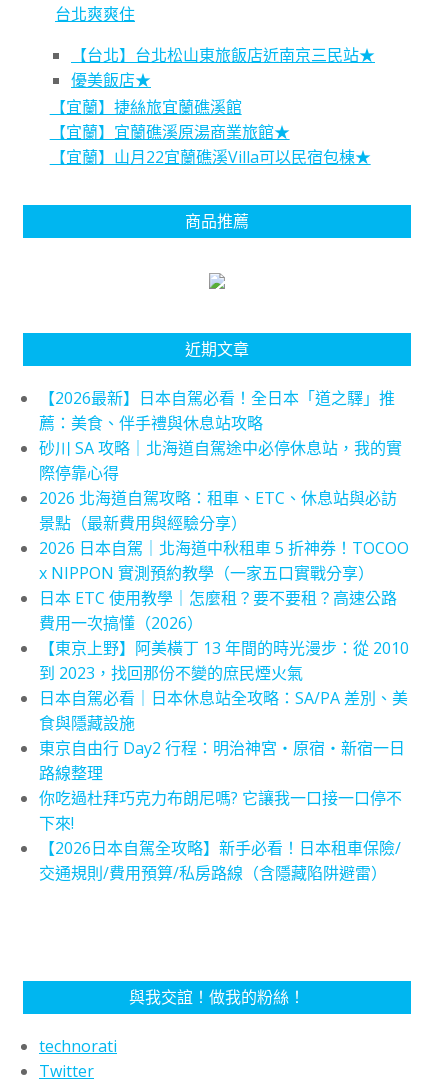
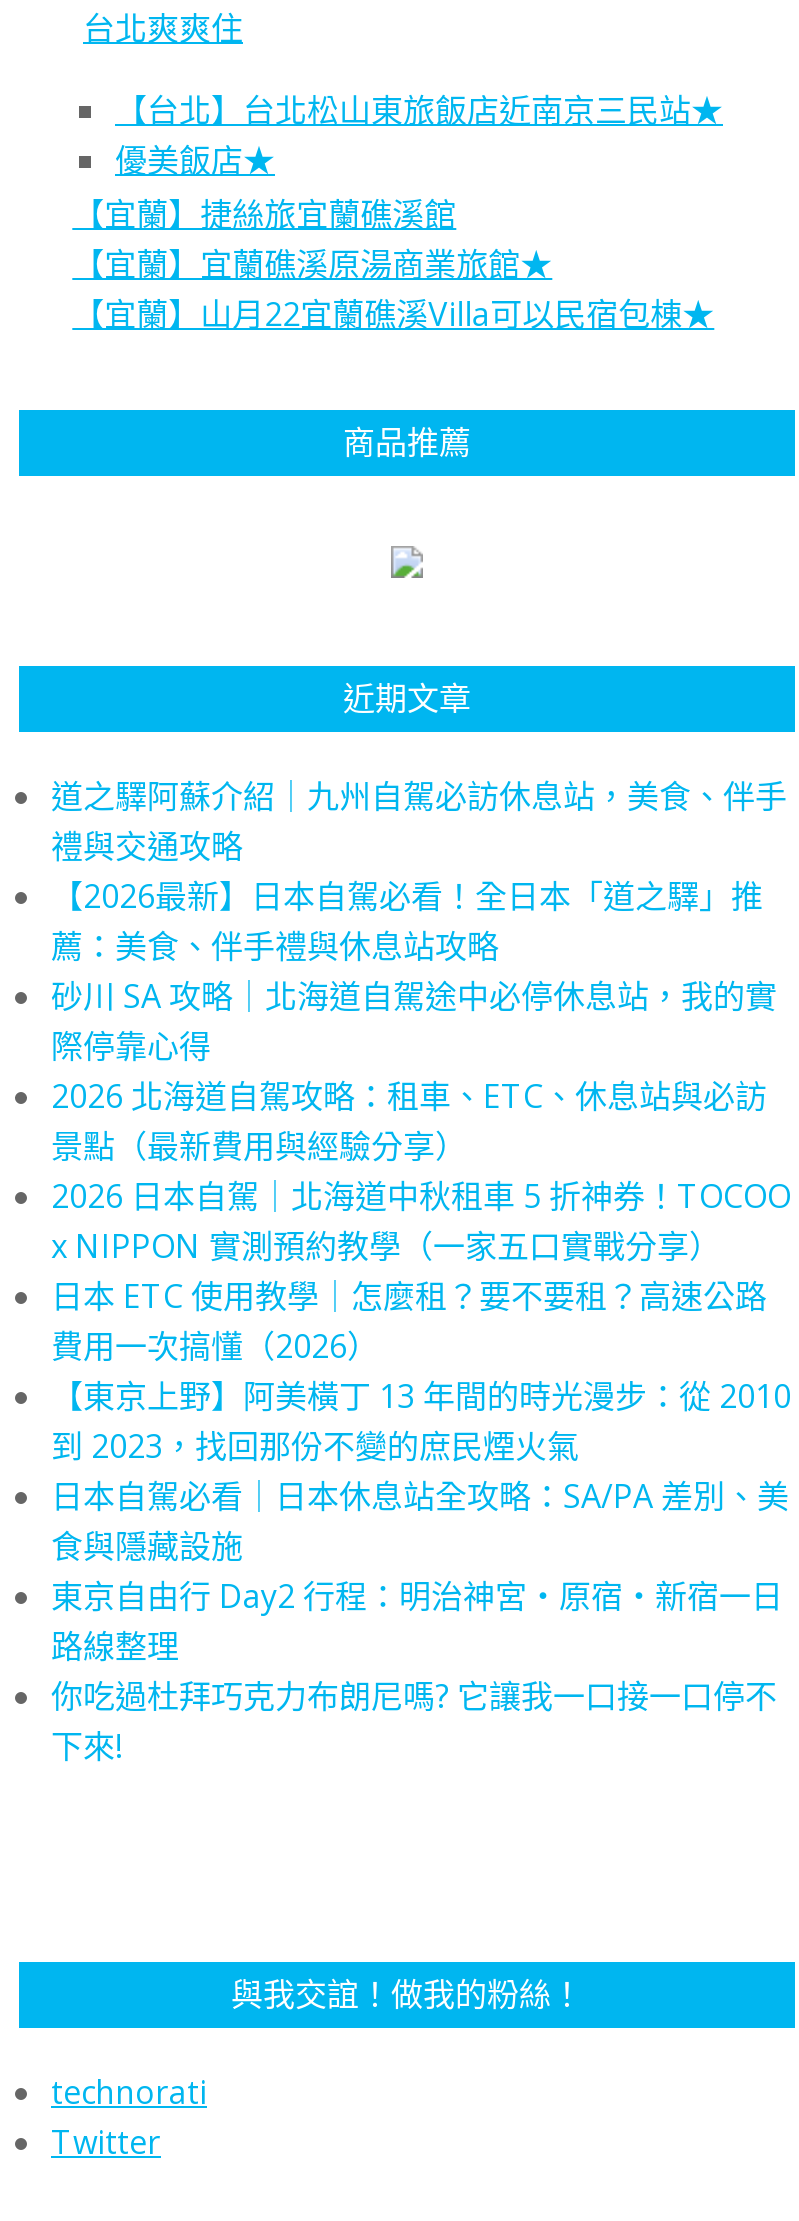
none -> [51,775,787,869] 道之驛阿蘇介紹｜九州自駕必訪休息站，美食、伴手 | 禮與交通攻略
moved [39,387,409,834] -> [51,875,791,1769]: 【2026最新】日本自駕必看！全日本「道之驛」推 | 薦：美食、伴手禮與休息站攻略 | 砂川 SA 攻略｜北海道自駕途中必停休息站，我的實 | ... | 你吃過杜拜巧克力布朗尼嗎? 它讓我一口接一口停不 | 下來!
[39,837,401,884] 【2026日本自駕全攻略】新手必看！日本租車保險/ | 交通規則/費用預算/私房路線（含隱藏陷阱避雷） -> none

